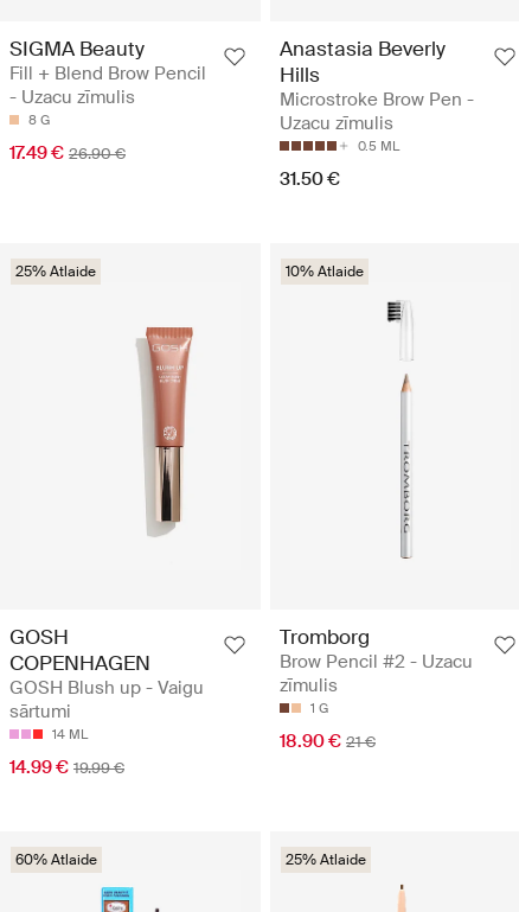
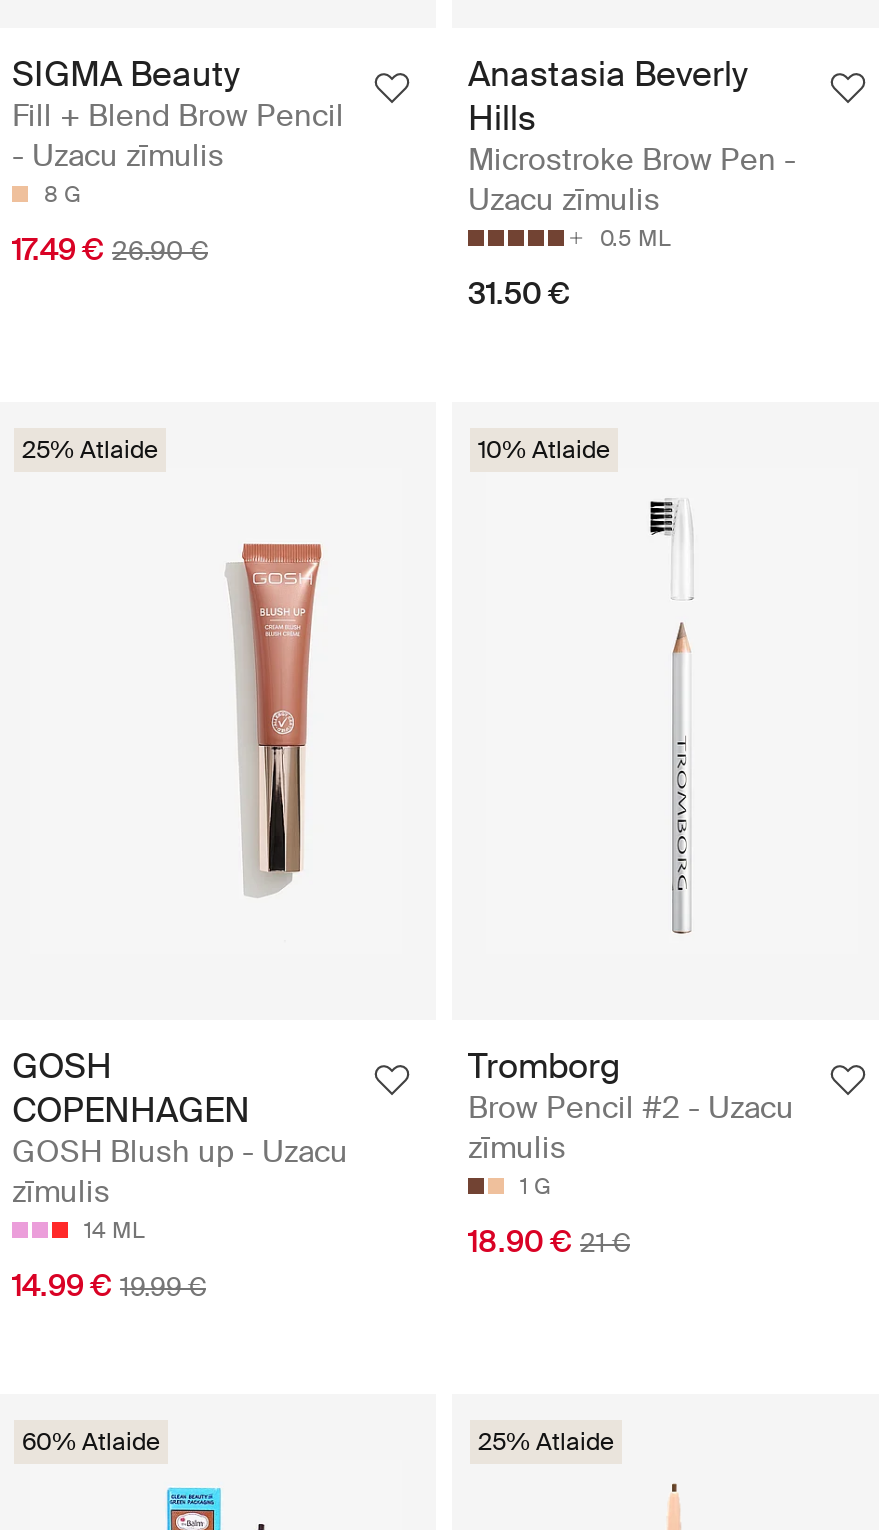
[9,676,204,723] GOSH Blush up - Vaigu | sārtumi -> [12,1131,348,1211] GOSH Blush up - Uzacu | zīmulis

